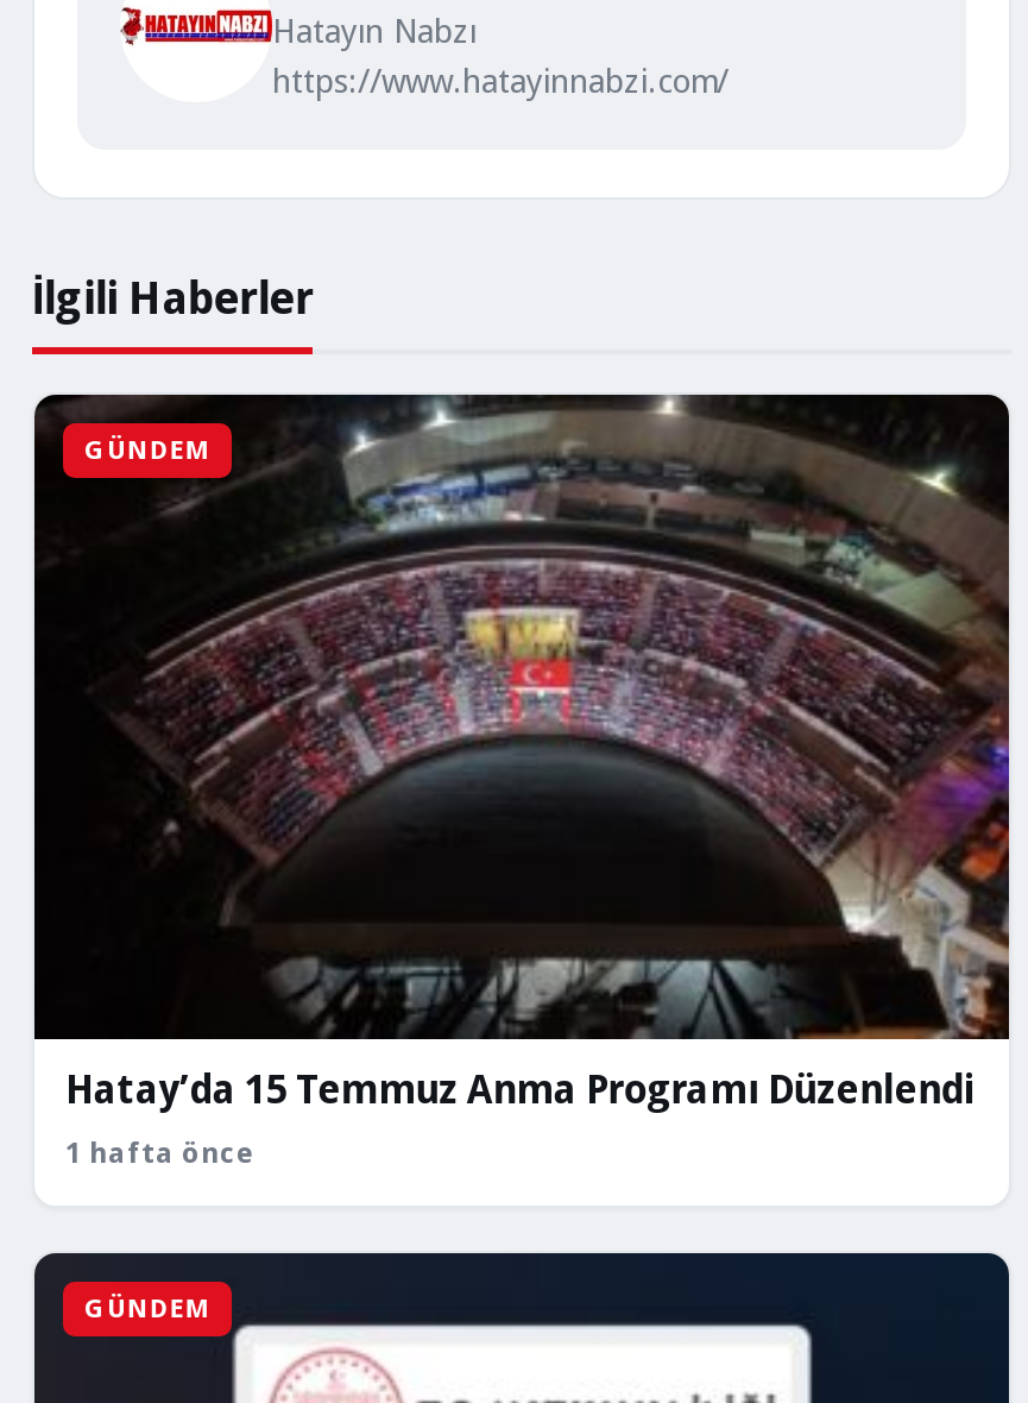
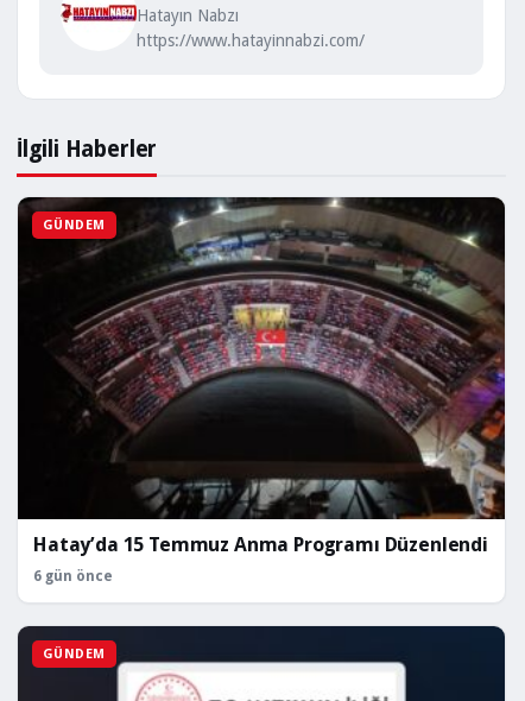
[65,1136,256,1169] 1 hafta önce -> [33,568,113,584] 6 gün önce

